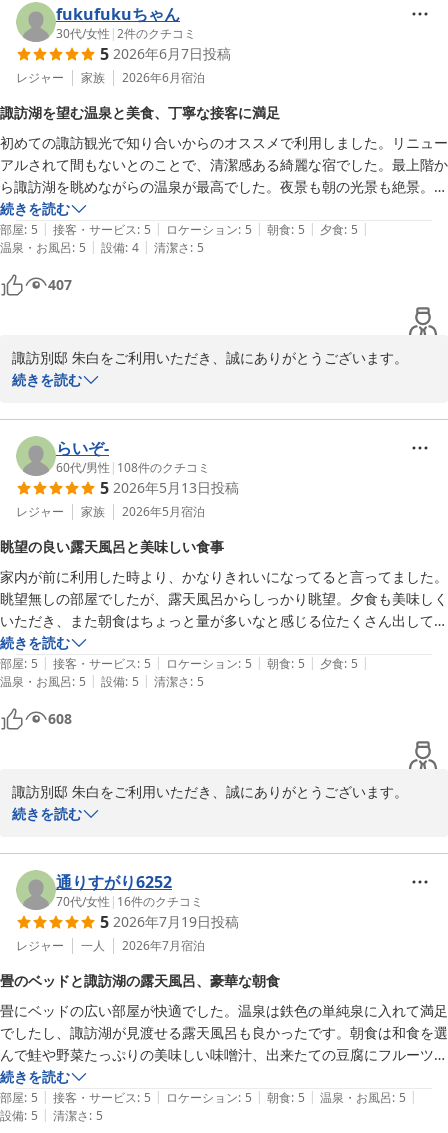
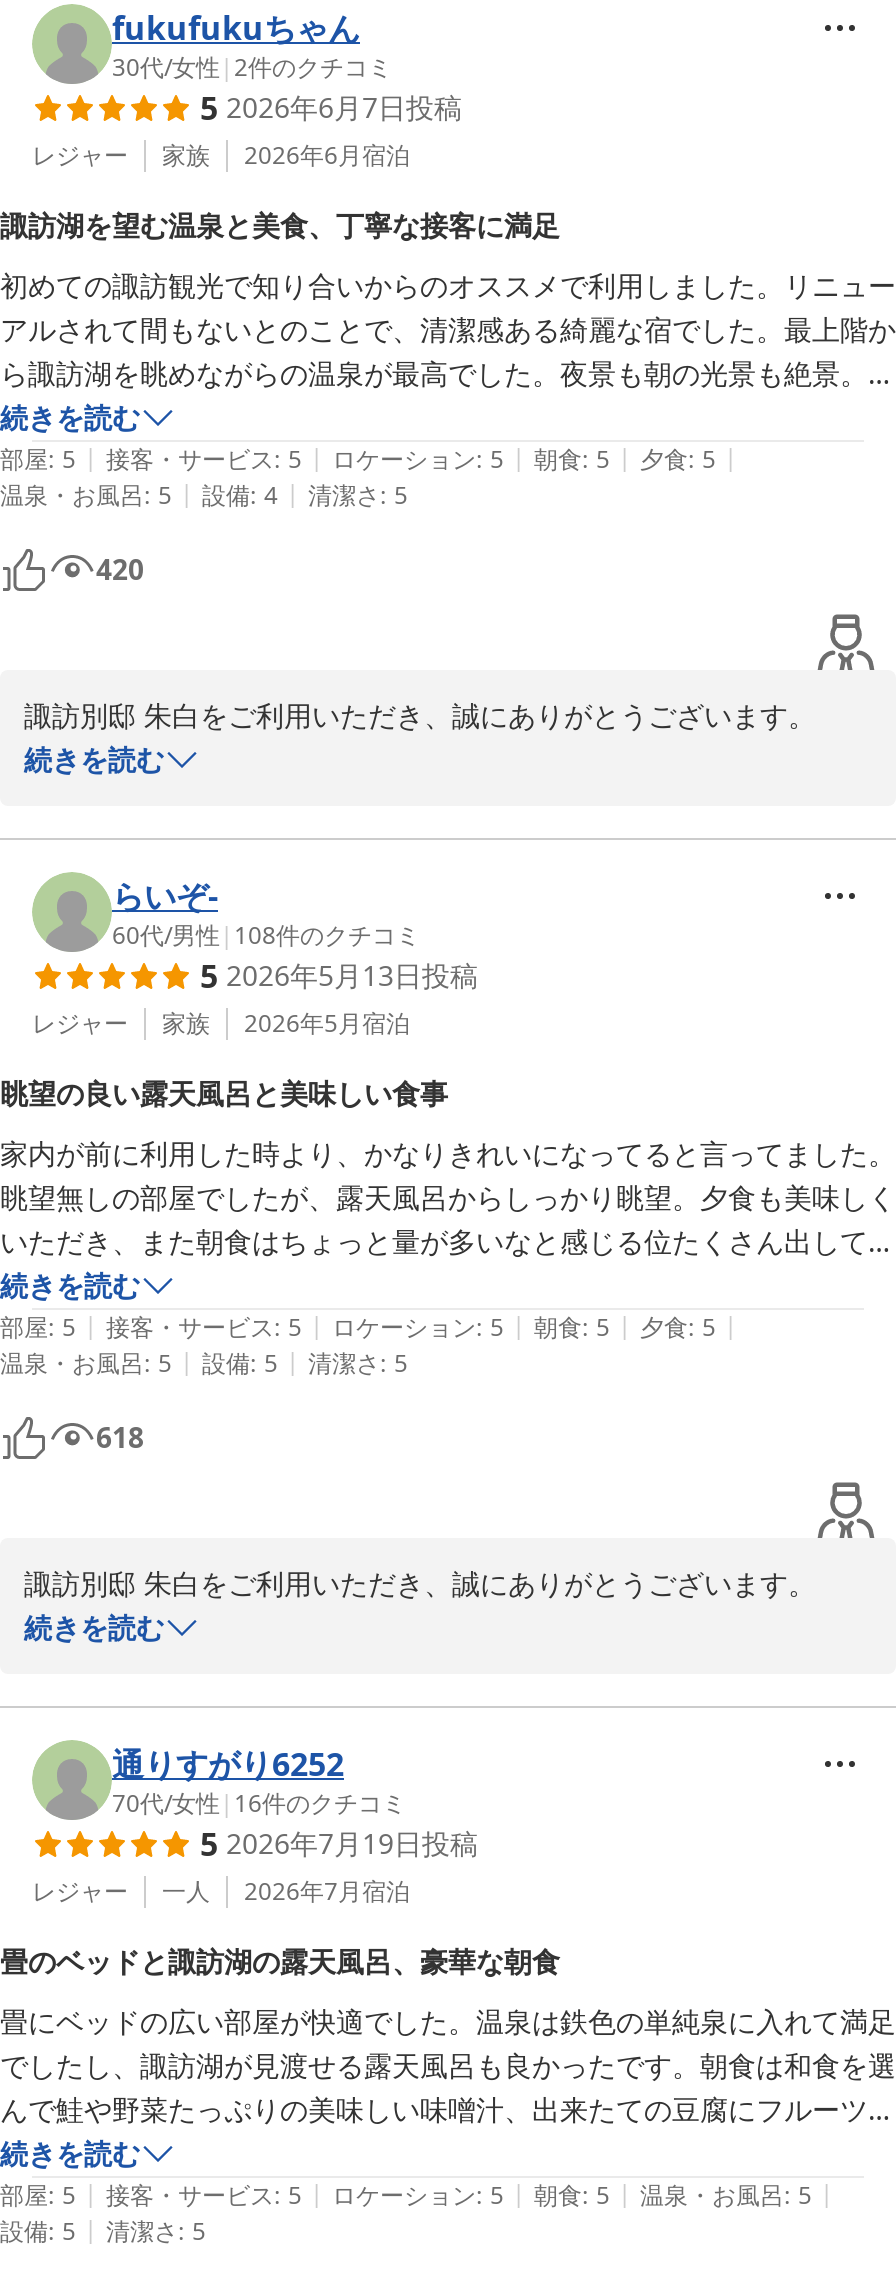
[48,275,72,294] 407 -> [96,550,144,588] 420
[48,709,72,728] 608 -> [96,1418,144,1456] 618

